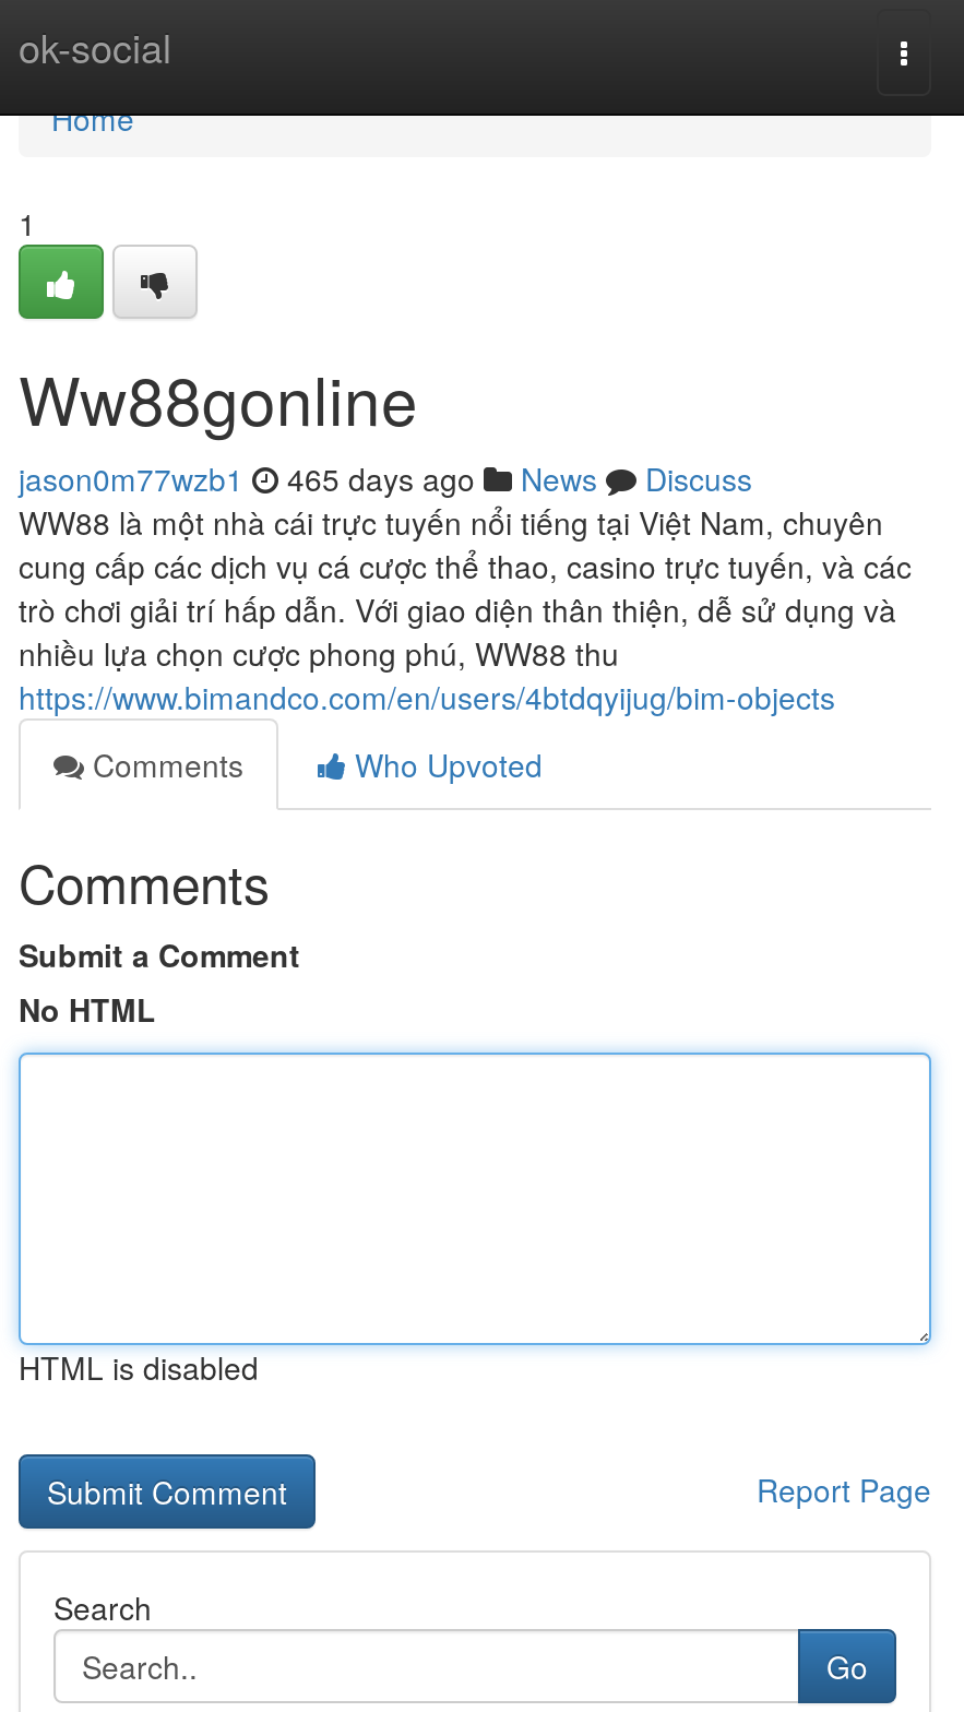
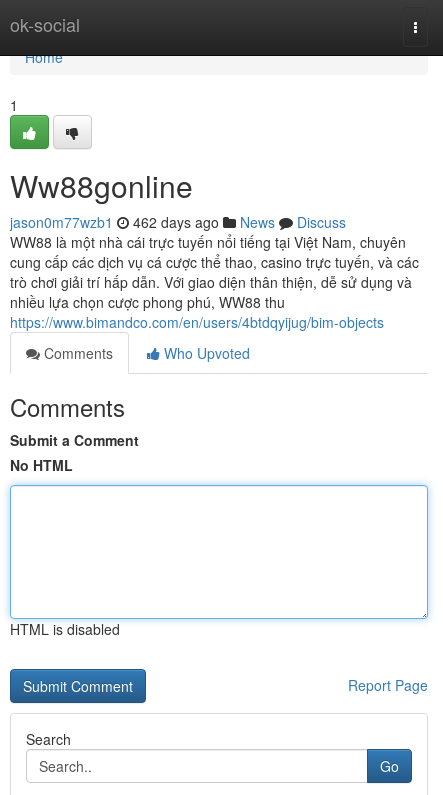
[19,456,752,500] jason0m77wzb1 465 days ago News Discuss -> [10,212,346,232] jason0m77wzb1 462 days ago News Discuss

